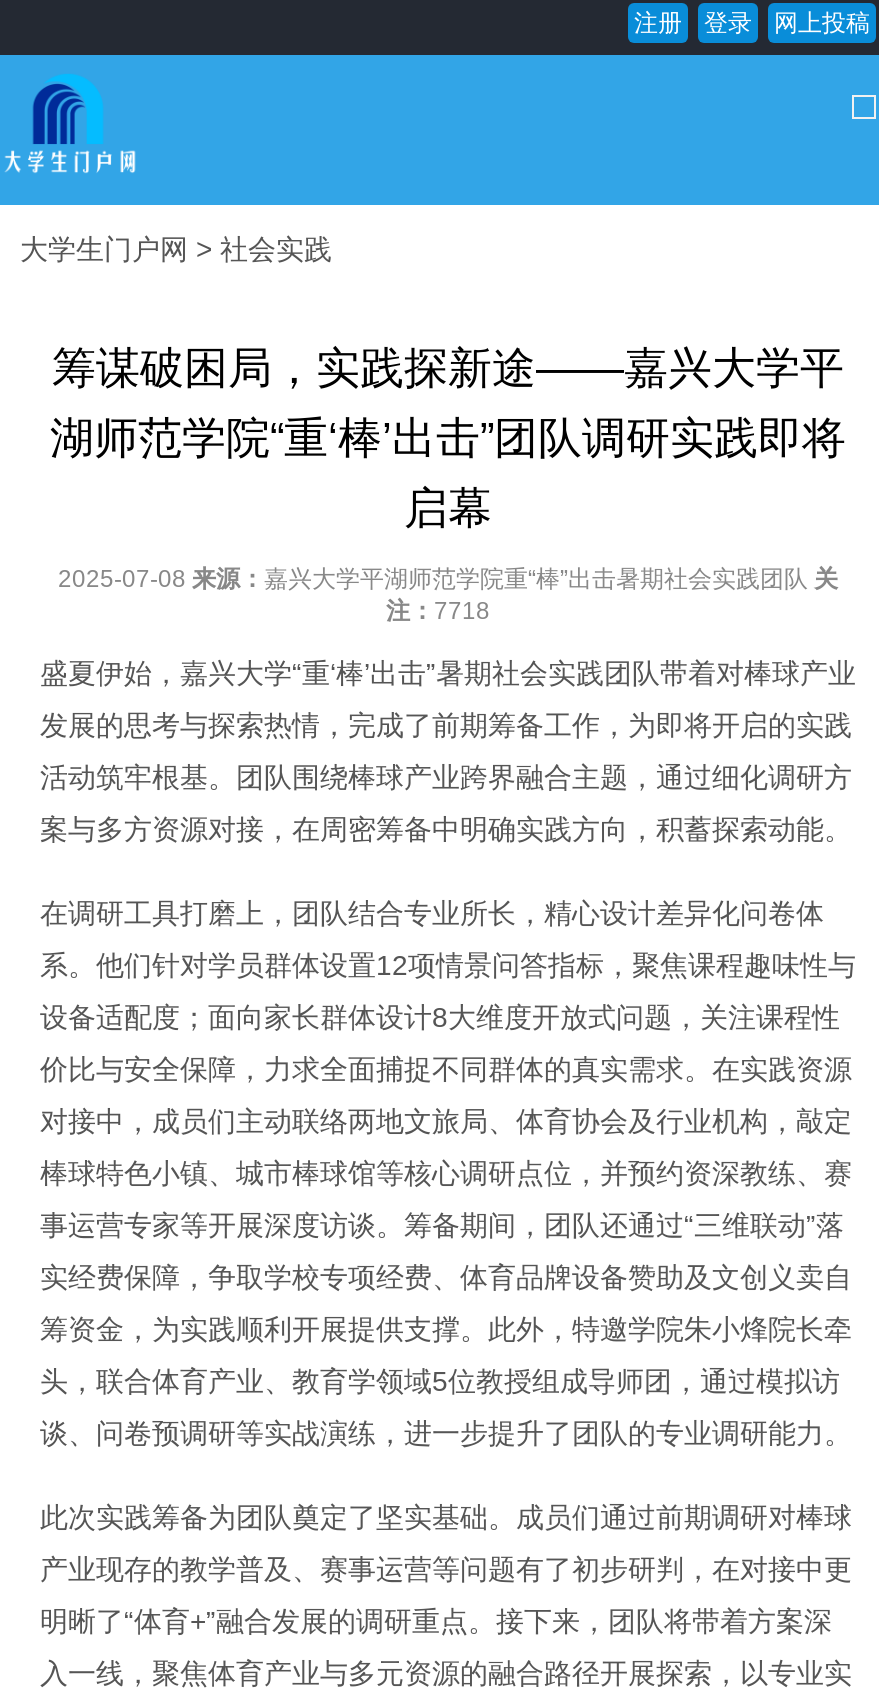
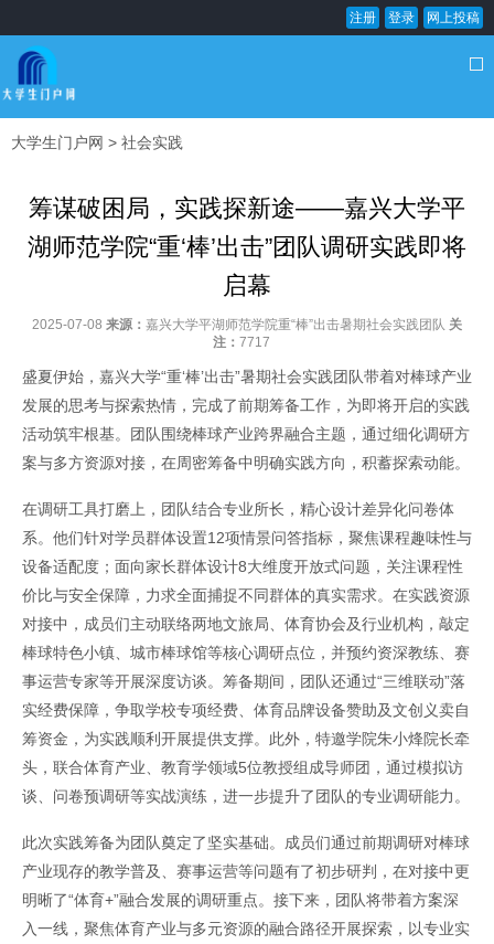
[386,597,490,625] 注：7718 -> [213,335,270,350] 注：7717

